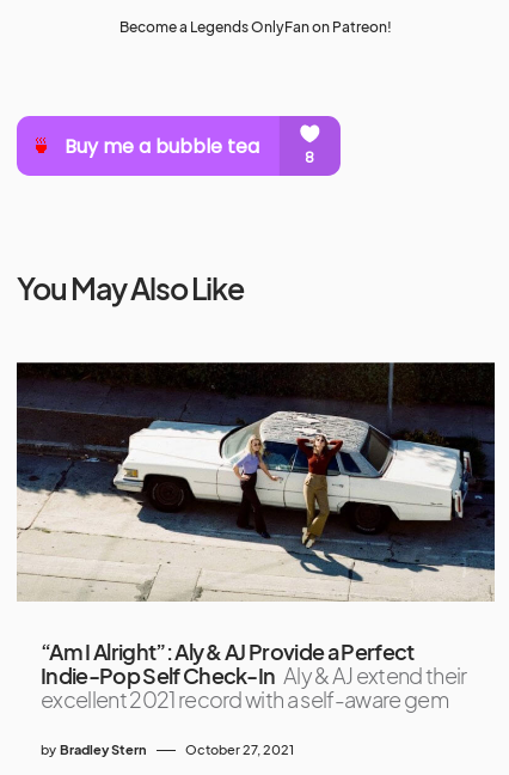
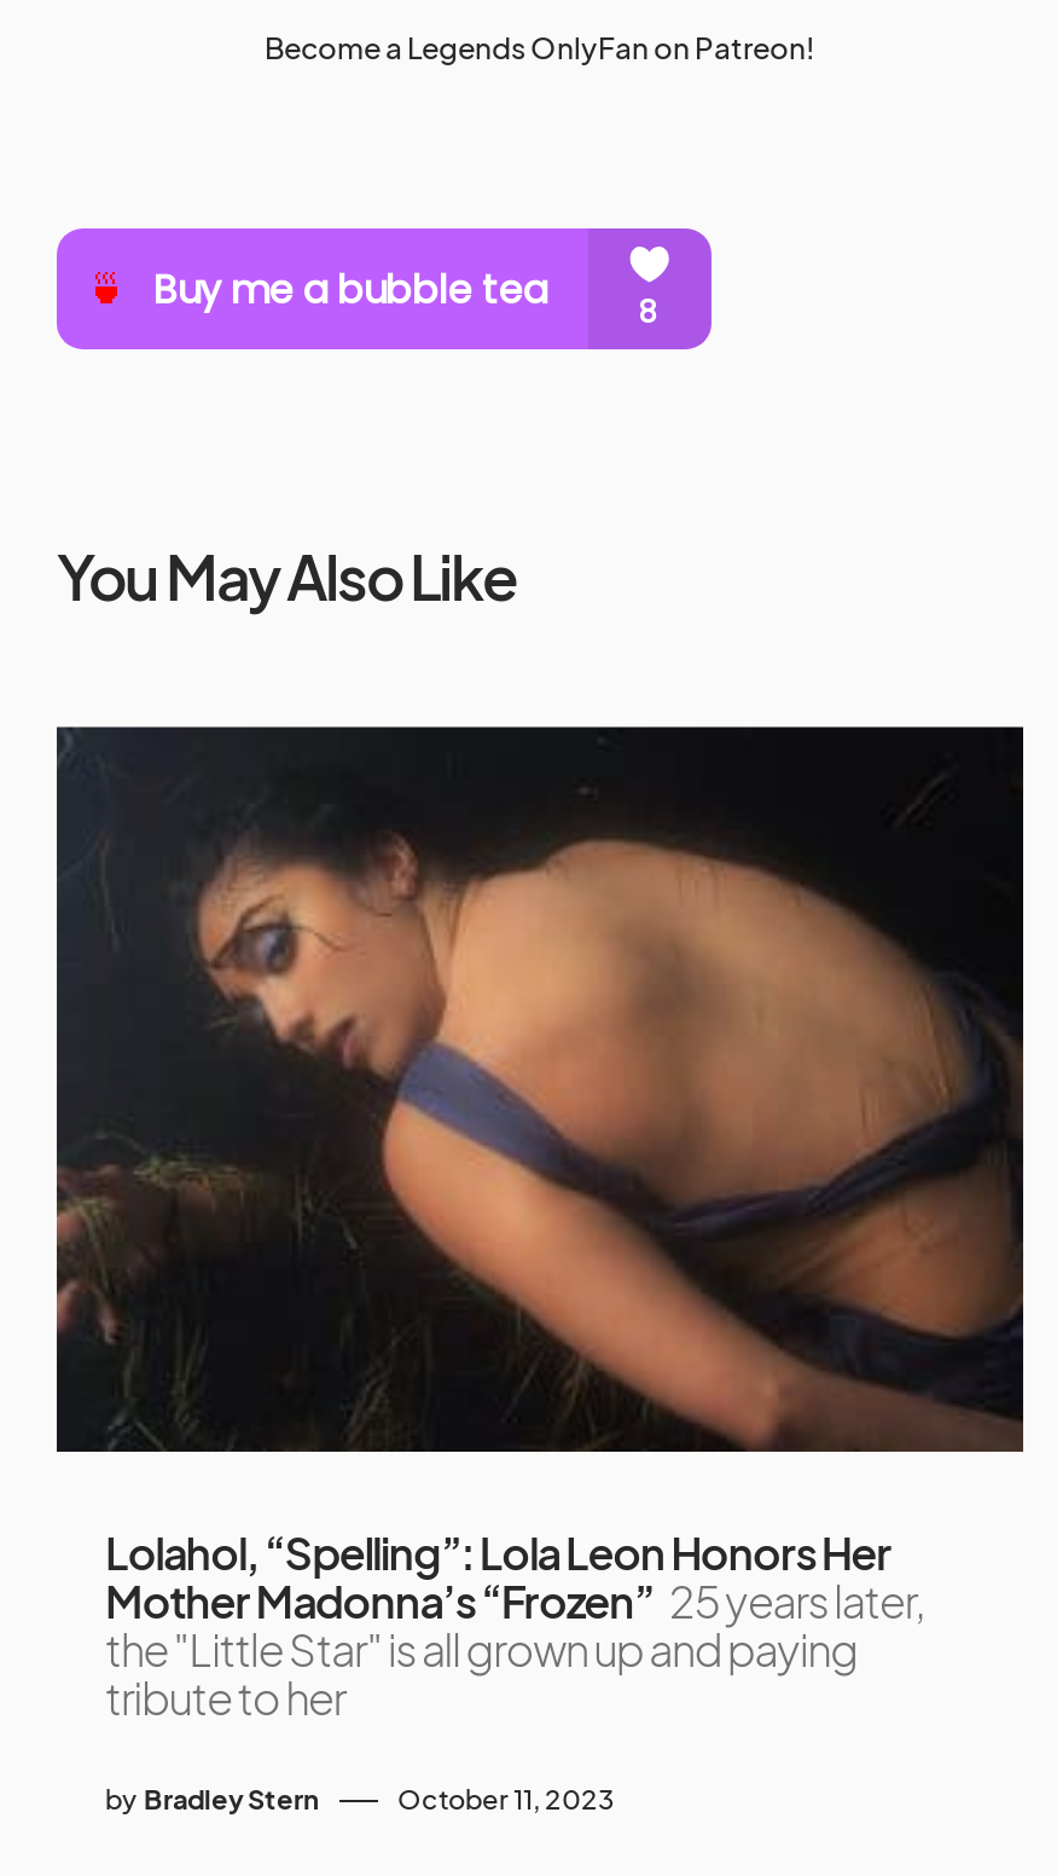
[17,362,495,713] [image] | “Am I Alright”: Aly & AJ Provide a Perfect | Indie-Pop Self Check-In Aly & AJ extend their | excellent 2021 record with a self-aware gem -> [54,726,1026,1725] [image] | Lolahol, “Spelling”: Lola Leon Honors Her | Mother Madonna’s “Frozen” 25 years later, | the "Little Star" is all grown up and paying | tribute to her
[185,742,294,757] October 27, 2021 -> [397,1783,615,1815] October 11, 2023

